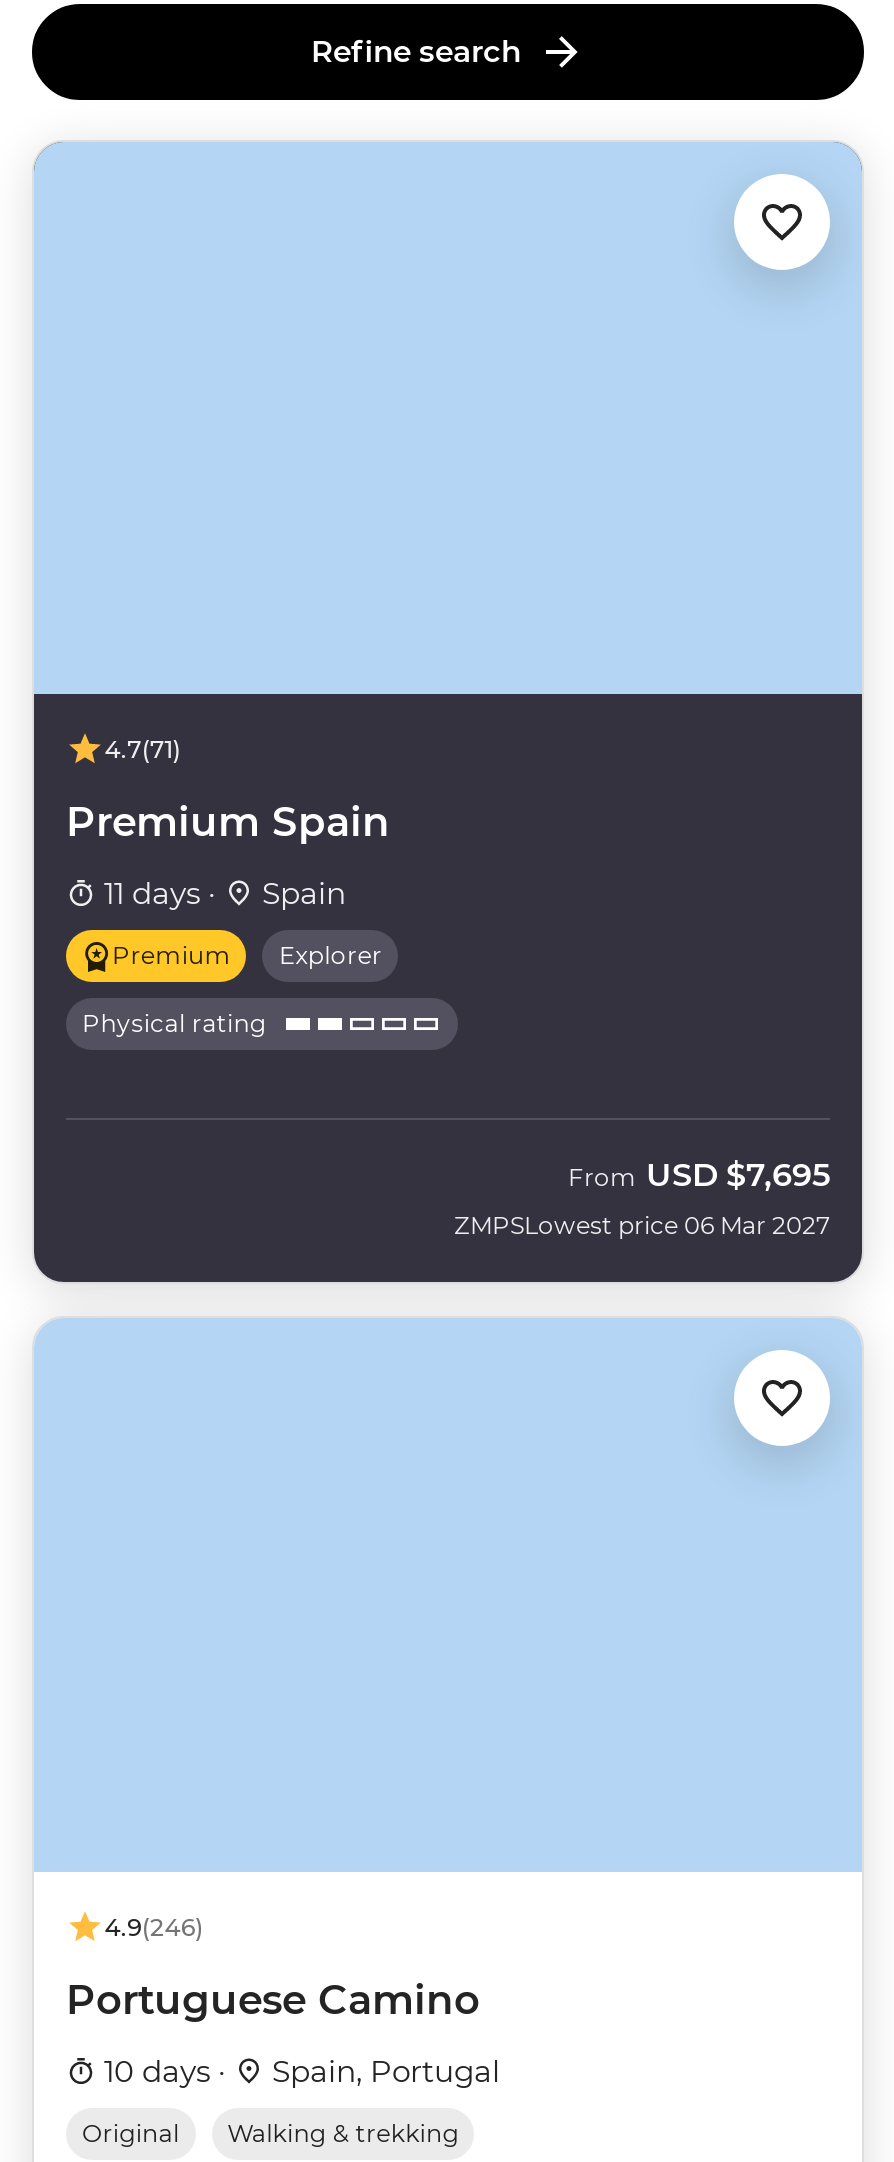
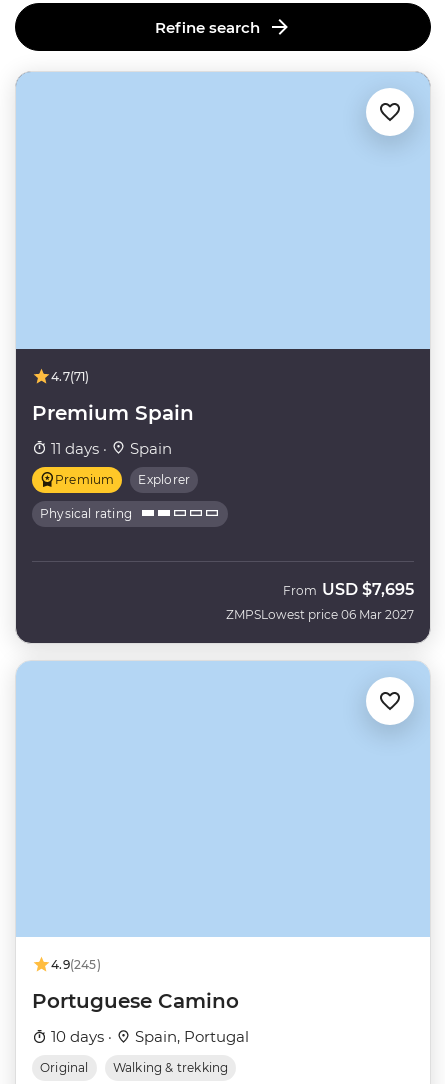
[104,1911,204,1941] 4.9(246) -> [51,957,101,972] 4.9(245)

